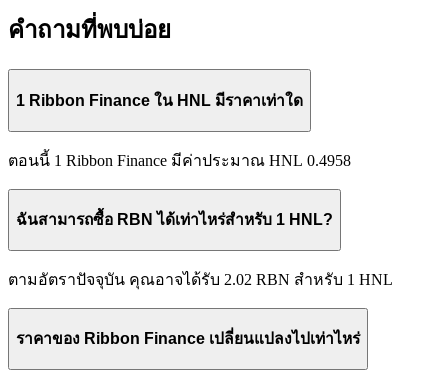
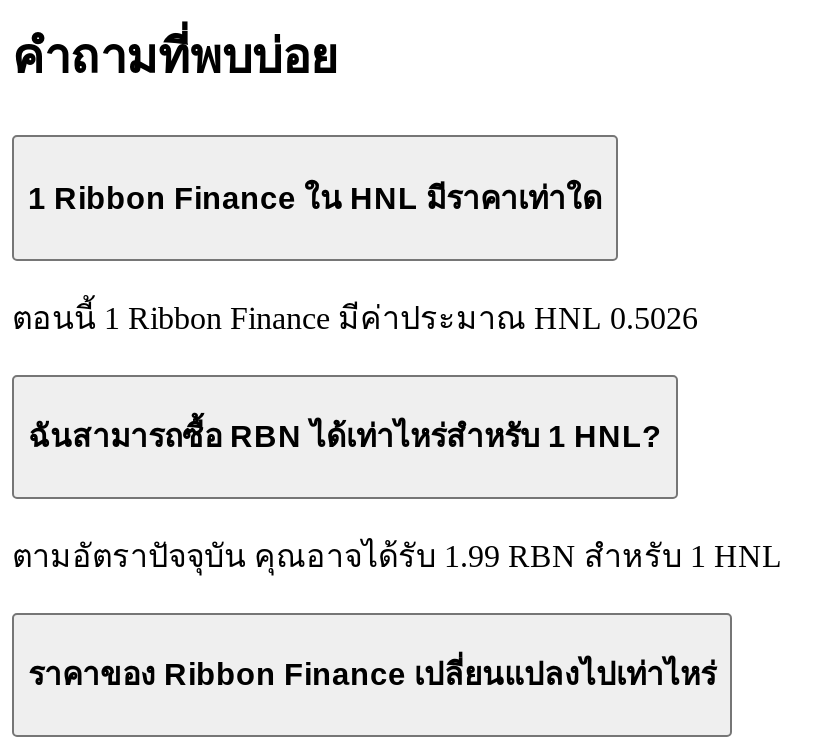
[8,151,351,168] ตอนนี้ 1 Ribbon Finance มีค่าประมาณ HNL 0.4958 -> [12,300,698,334] ตอนนี้ 1 Ribbon Finance มีค่าประมาณ HNL 0.5026
[8,271,393,288] ตามอัตราปัจจุบัน คุณอาจได้รับ 2.02 RBN สำหรับ 1 HNL -> [12,538,782,572] ตามอัตราปัจจุบัน คุณอาจได้รับ 1.99 RBN สำหรับ 1 HNL

